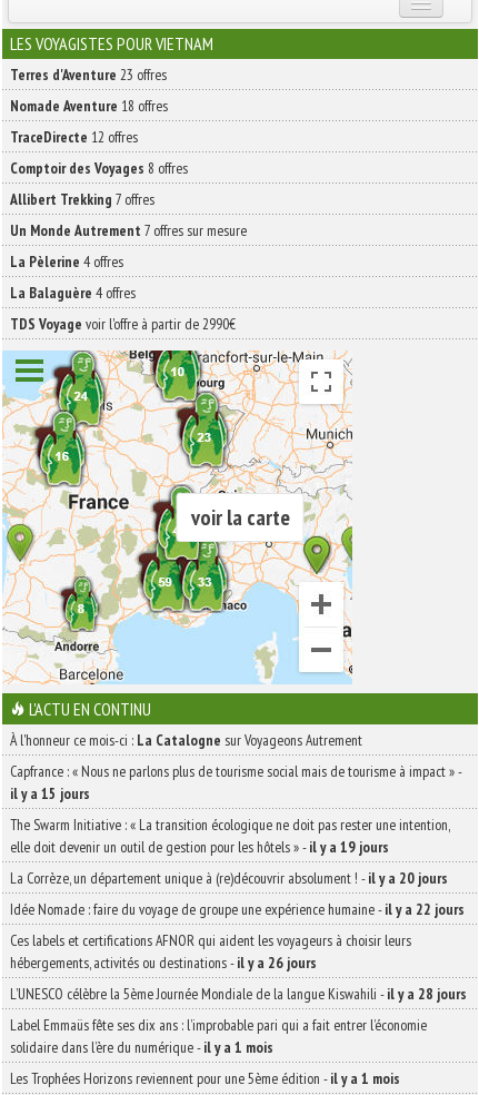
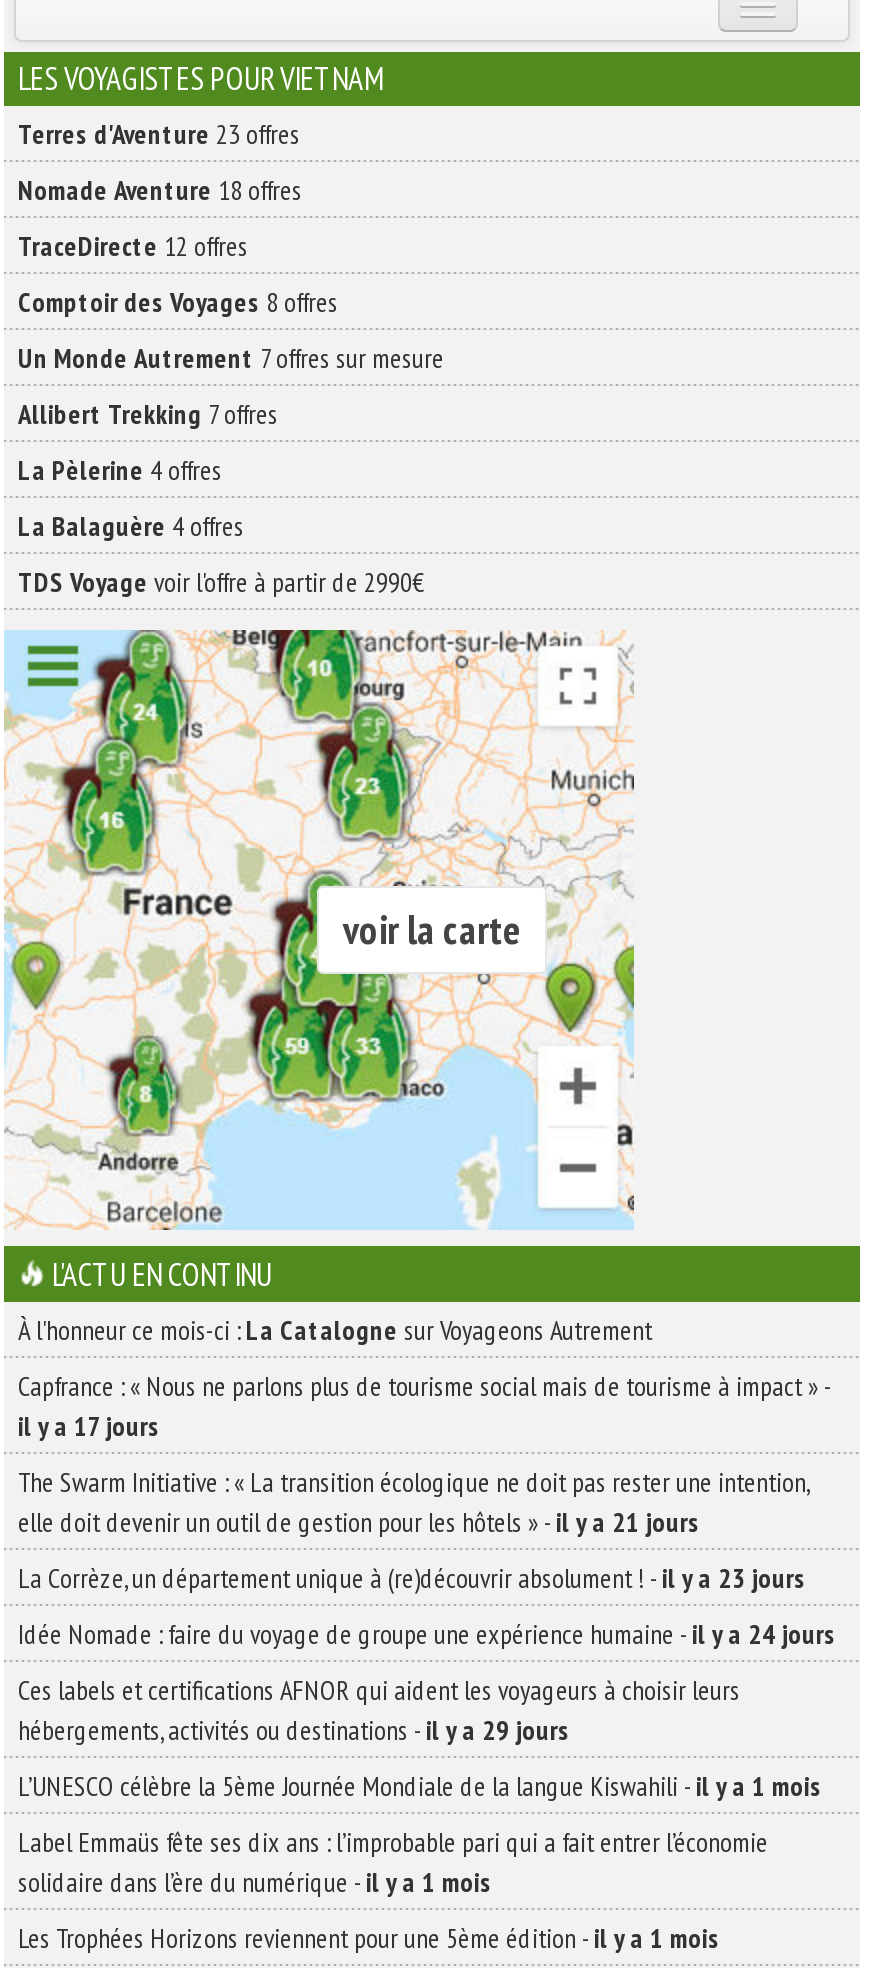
moved [10,189,154,209] -> [18,396,278,432]: Allibert Trekking 7 offres
moved [10,220,247,240] -> [18,340,444,376]: Un Monde Autrement 7 offres sur mesure
[10,783,90,803] il y a 15 jours -> [18,1408,160,1444] il y a 17 jours
[10,837,389,857] elle doit devenir un outil de gestion pour les hôtels » - il y a 19 jours -> [18,1504,700,1540] elle doit devenir un outil de gestion pour les hôtels » - il y a 21 jours
[10,868,448,888] La Corrèze, un département unique à (re)découvrir absolument ! - il y a 20 jours -> [18,1560,806,1596] La Corrèze, un département unique à (re)découvrir absolument ! - il y a 23 jours
[10,899,465,919] Idée Nomade : faire du voyage de groupe une expérience humaine - il y a 22 jours -> [18,1616,836,1652] Idée Nomade : faire du voyage de groupe une expérience humaine - il y a 24 jours
[10,953,317,973] hébergements, activités ou destinations - il y a 26 jours -> [18,1712,570,1748] hébergements, activités ou destinations - il y a 29 jours
[10,984,467,1004] L’UNESCO célèbre la 5ème Journée Mondiale de la langue Kiswahili - il y a 28 jours -> [18,1768,822,1804] L’UNESCO célèbre la 5ème Journée Mondiale de la langue Kiswahili - il y a 1 mois

